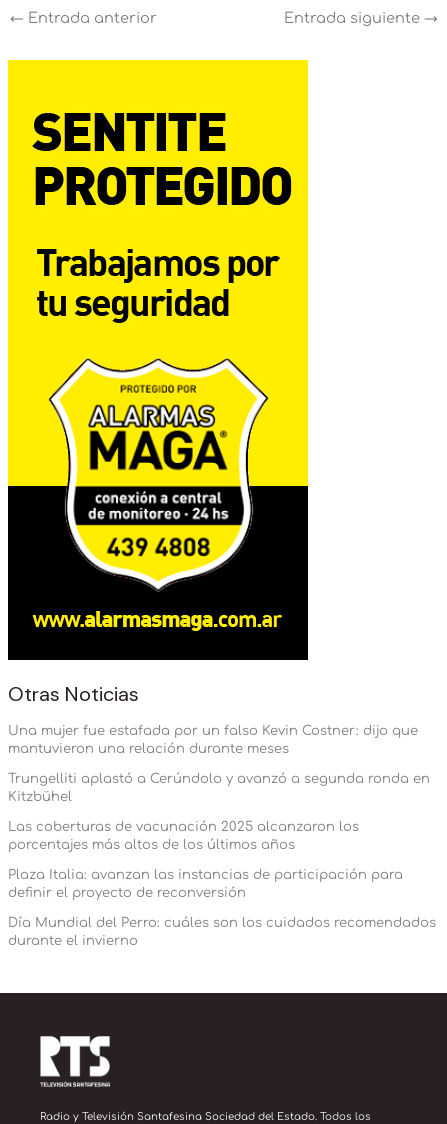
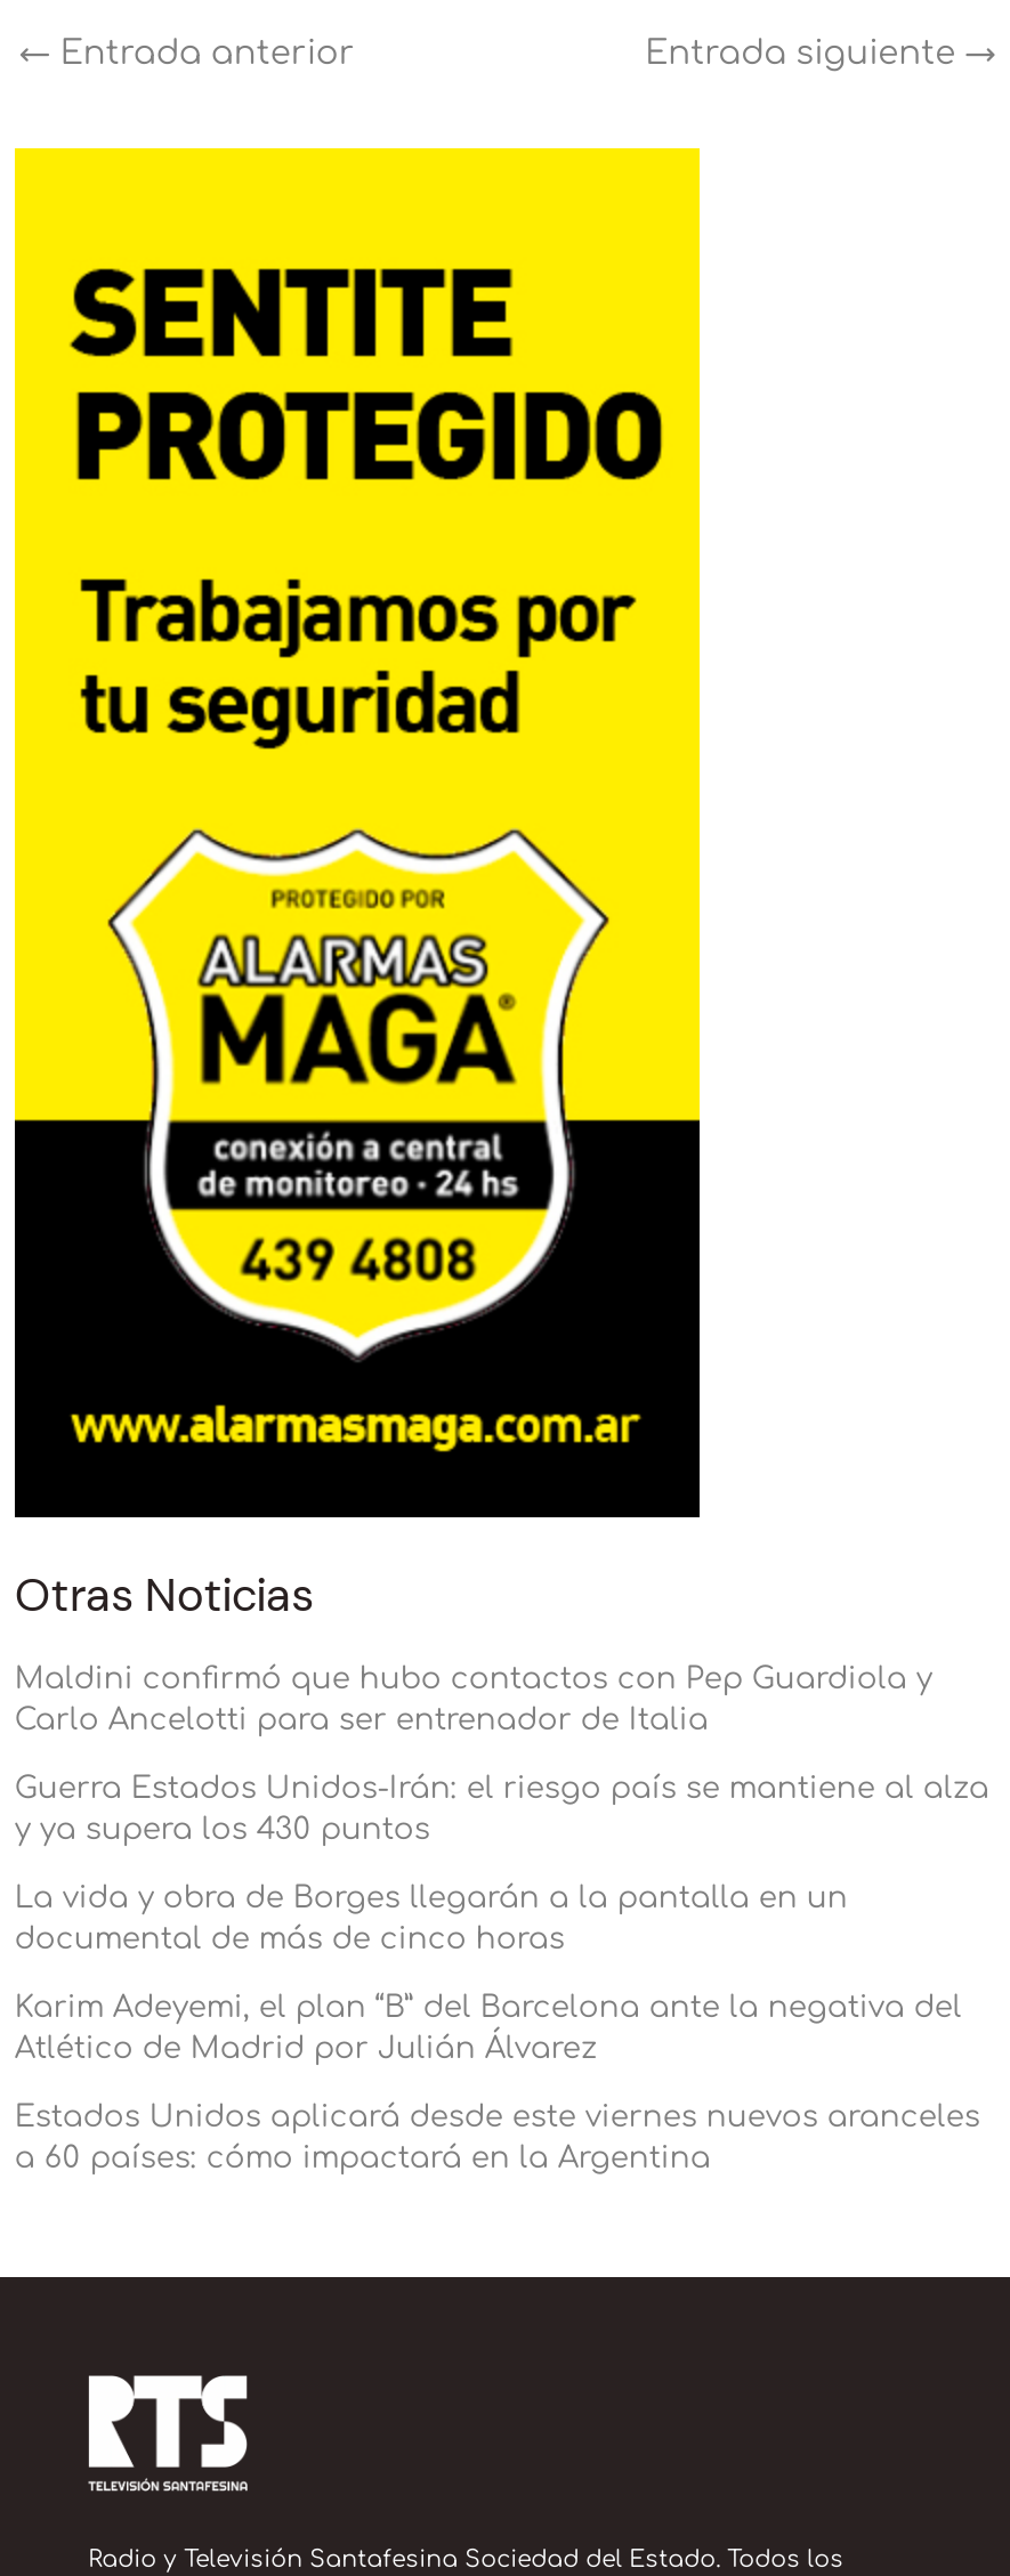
[8,723,418,756] Una mujer fue estafada por un falso Kevin Costner: dijo que | mantuvieron una relación durante meses -> [15,1661,932,1736] Maldini confirmó que hubo contactos con Pep Guardiola y | Carlo Ancelotti para ser entrenador de Italia
[8,771,430,804] Trungelliti aplastó a Cerúndolo y avanzó a segunda ronda en | Kitzbühel -> [15,1770,989,1846] Guerra Estados Unidos-Irán: el riesgo país se mantiene al alza | y ya supera los 430 puntos
[8,819,359,852] Las coberturas de vacunación 2025 alcanzaron los | porcentajes más altos de los últimos años -> [15,1880,848,1955] La vida y obra de Borges llegarán a la pantalla en un | documental de más de cinco horas
[8,867,403,900] Plaza Italia: avanzan las instancias de participación para | definir el proyecto de reconversión -> [15,1989,962,2065] Karim Adeyemi, el plan “B” del Barcelona ante la negativa del | Atlético de Madrid por Julián Álvarez
[8,915,436,948] Día Mundial del Perro: cuáles son los cuidados recomendados | durante el invierno -> [15,2099,980,2174] Estados Unidos aplicará desde este viernes nuevos aranceles | a 60 países: cómo impactará en la Argentina

